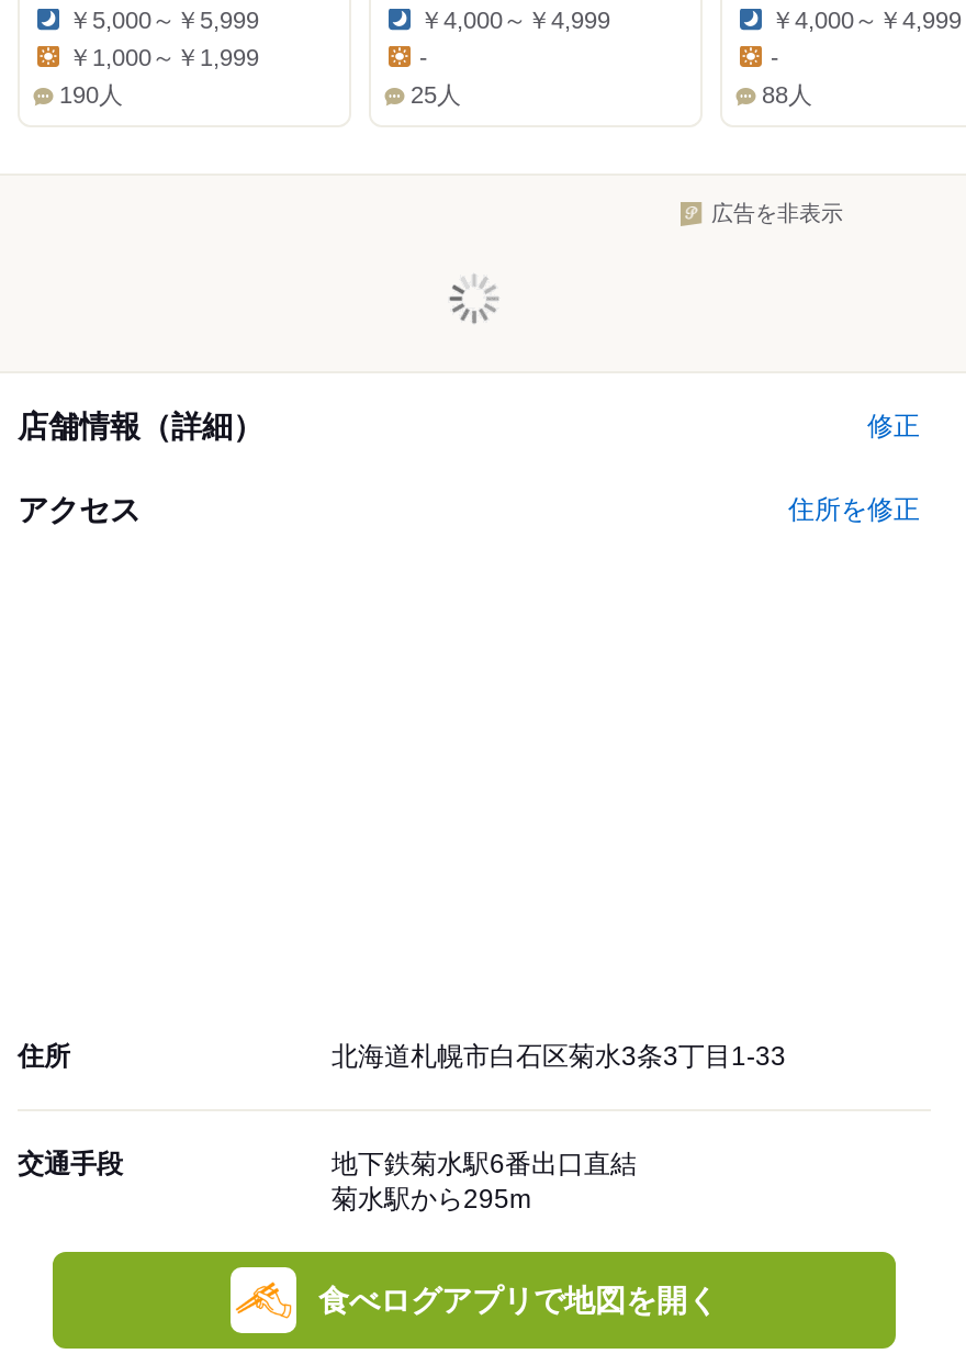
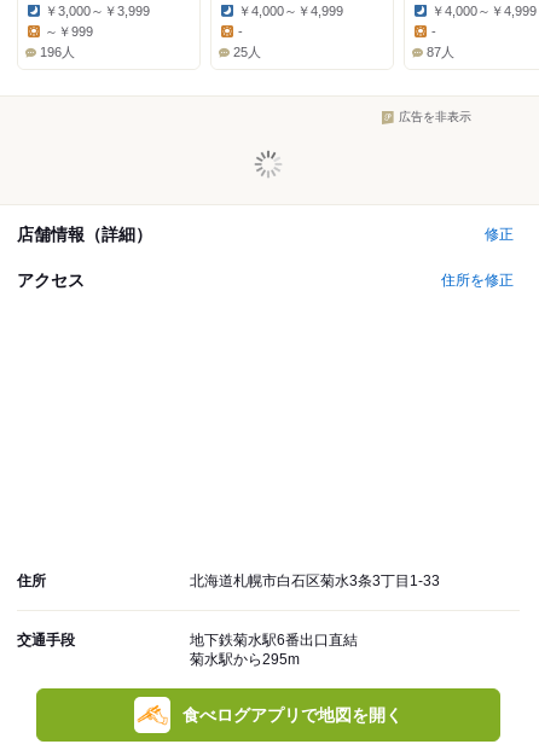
[68,7,259,34] ￥5,000～￥5,999 -> [45,4,150,18] ￥3,000～￥3,999
[59,45,259,108] ￥1,000～￥1,999 | 190人 -> [40,25,93,60] ～￥999 | 196人
[762,82,812,108] 88人 -> [427,45,454,60] 87人

